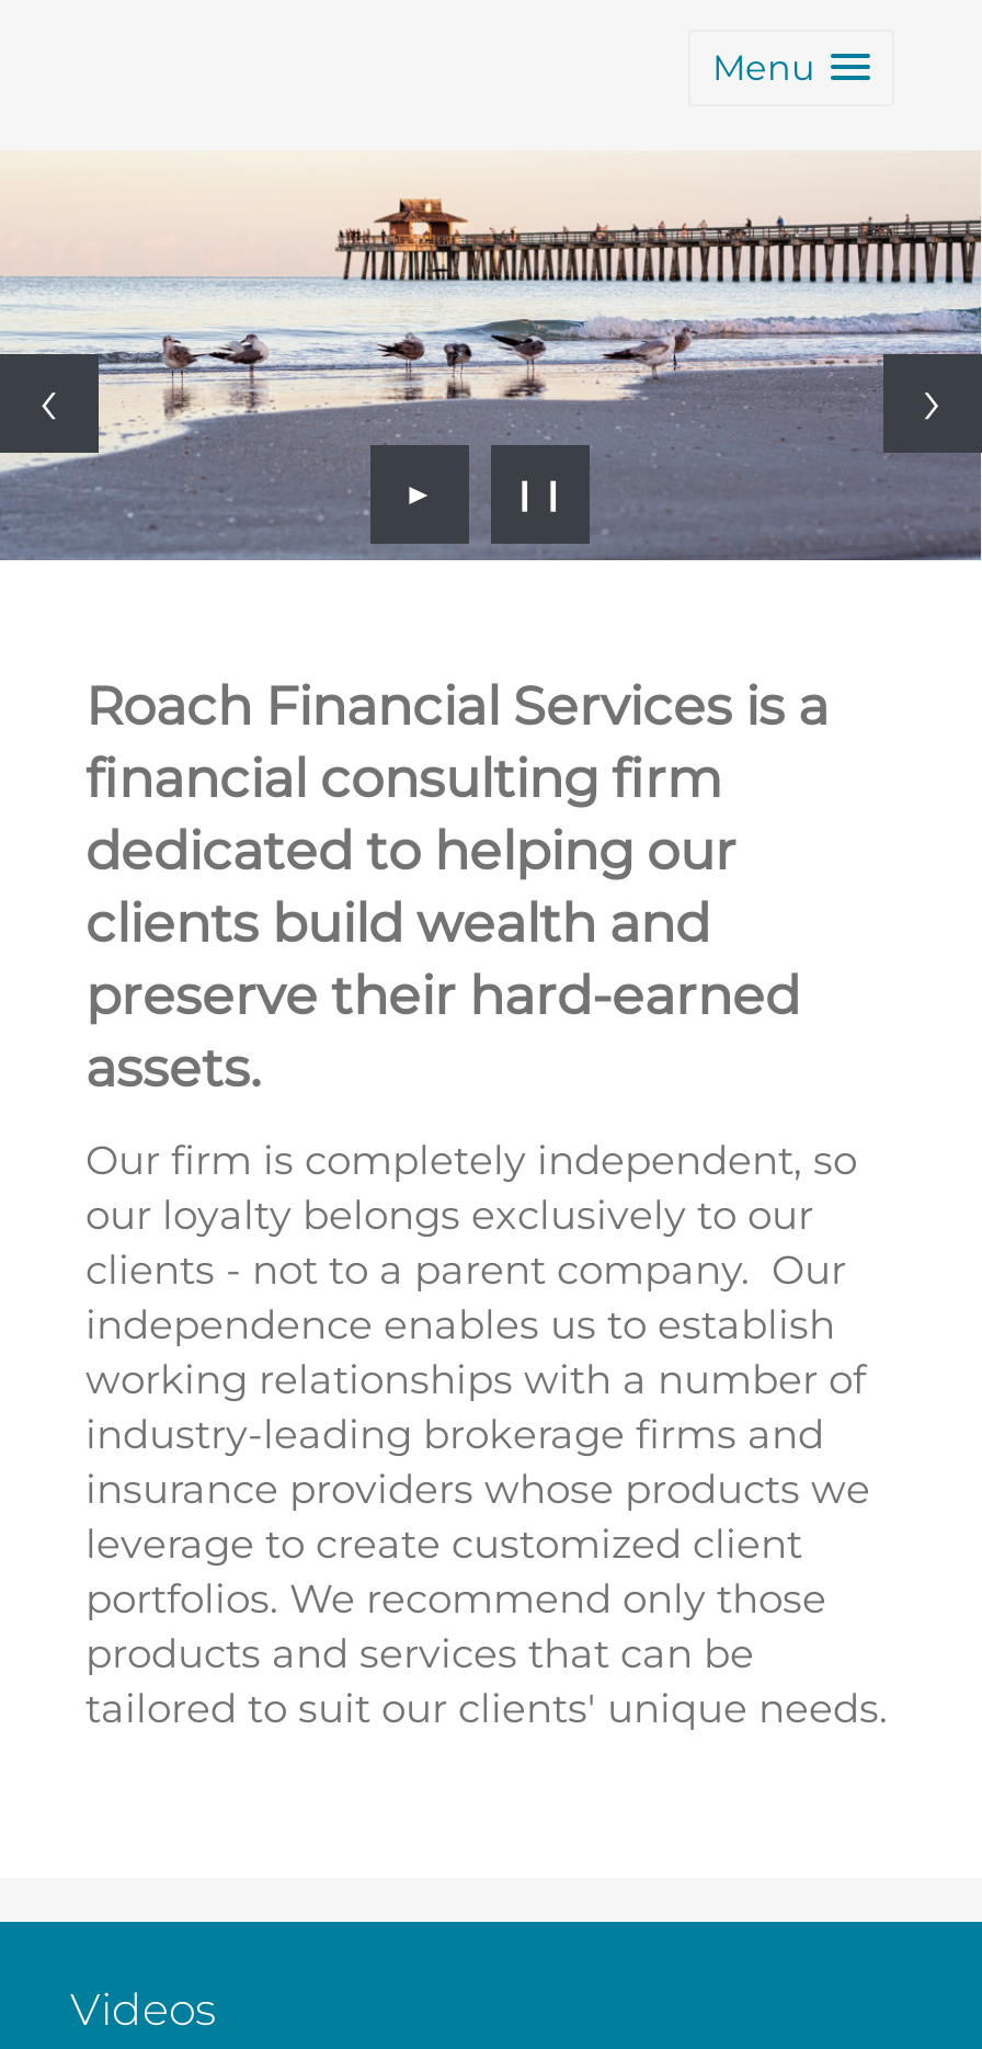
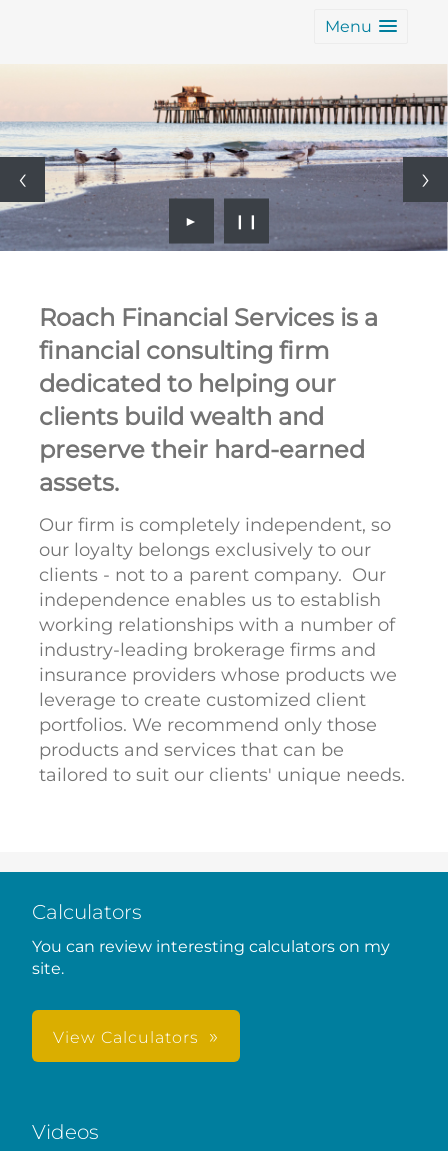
none -> [32,900,390,978] Calculators | You can review interesting calculators on my | site.
none -> [53,1028,199,1047] View Calculators

